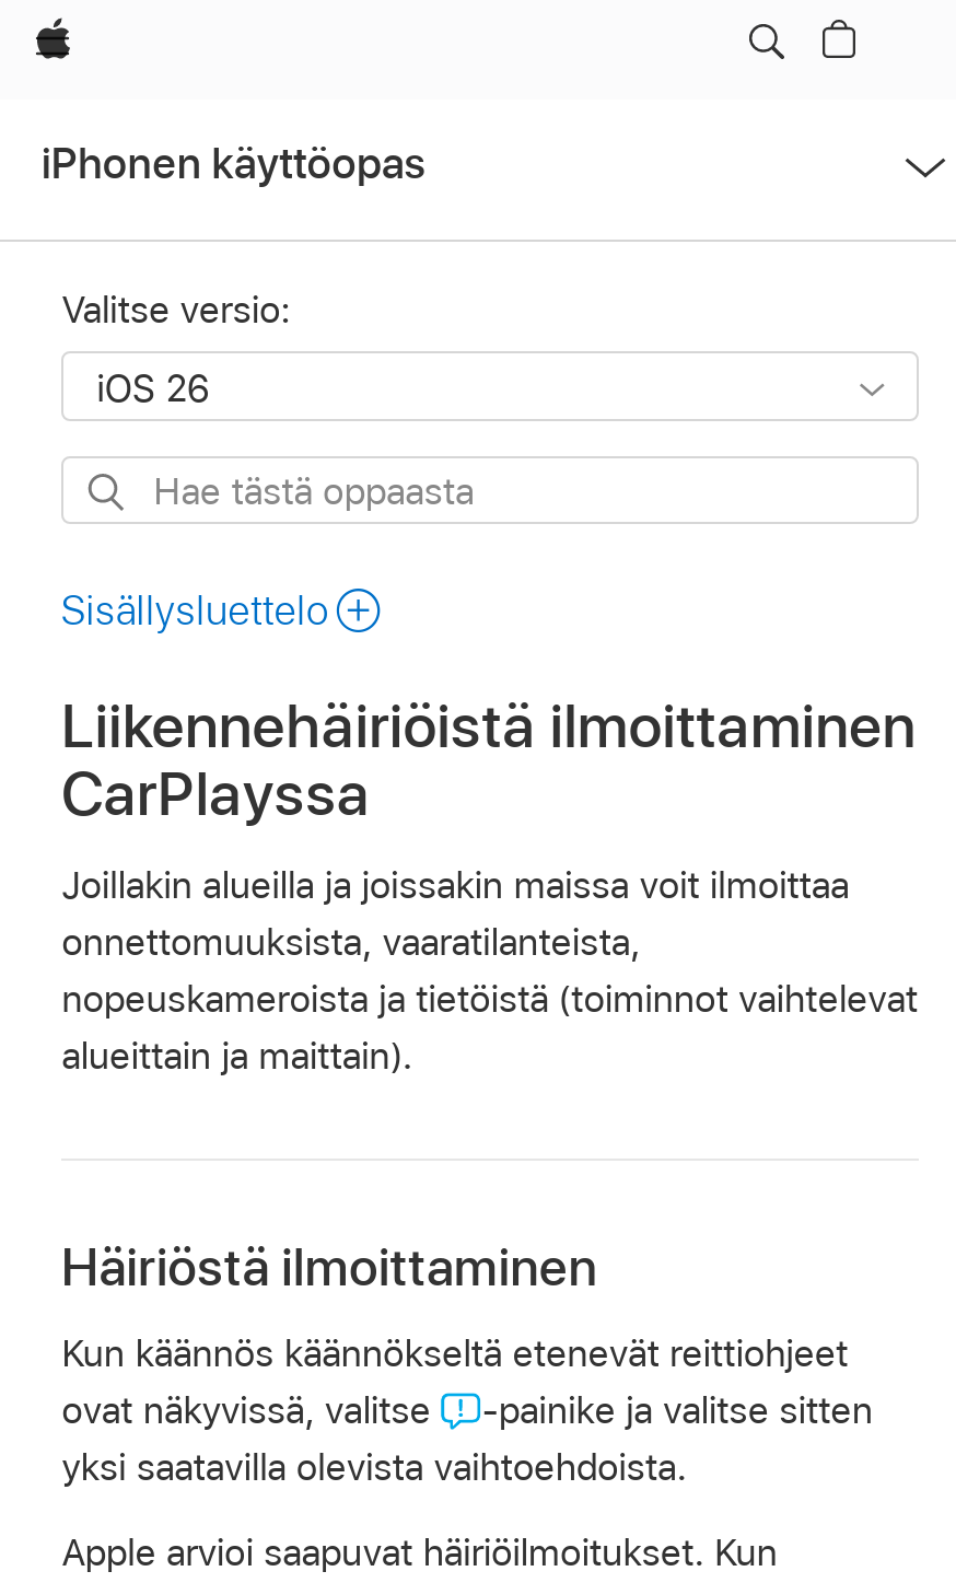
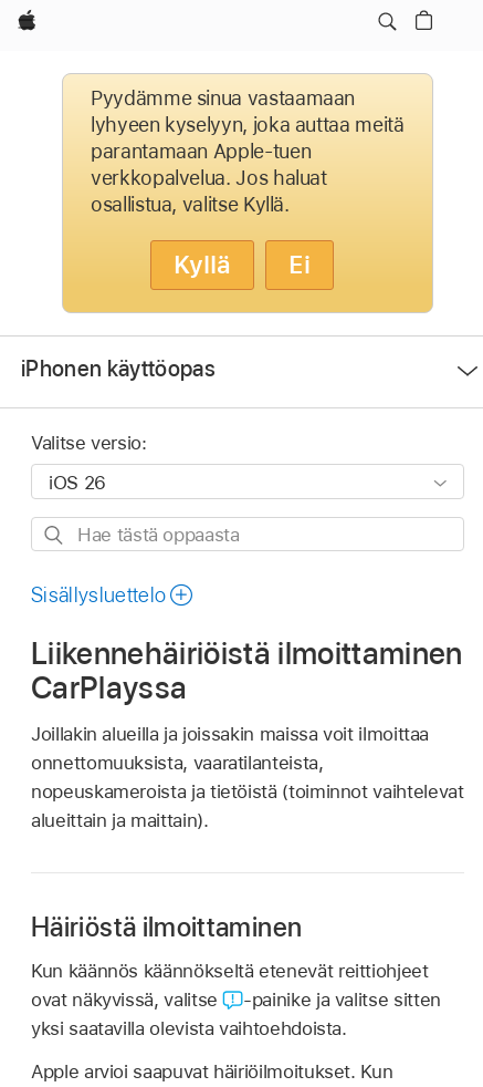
none -> [62,73,433,313] [image] | Pyydämme sinua vastaamaan | lyhyeen kyselyyn, joka auttaa meitä | parantamaan Apple-tuen | verkkopalvelua. Jos haluat | osallistua, valitse Kyllä. | Kyllä | Ei

